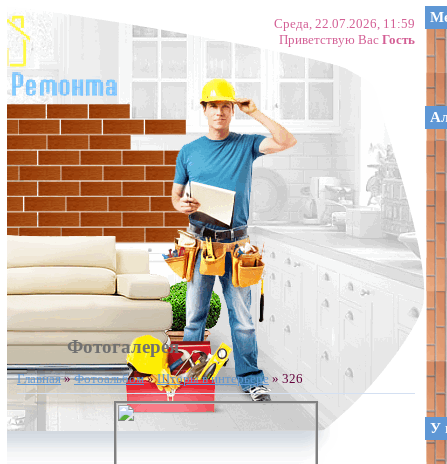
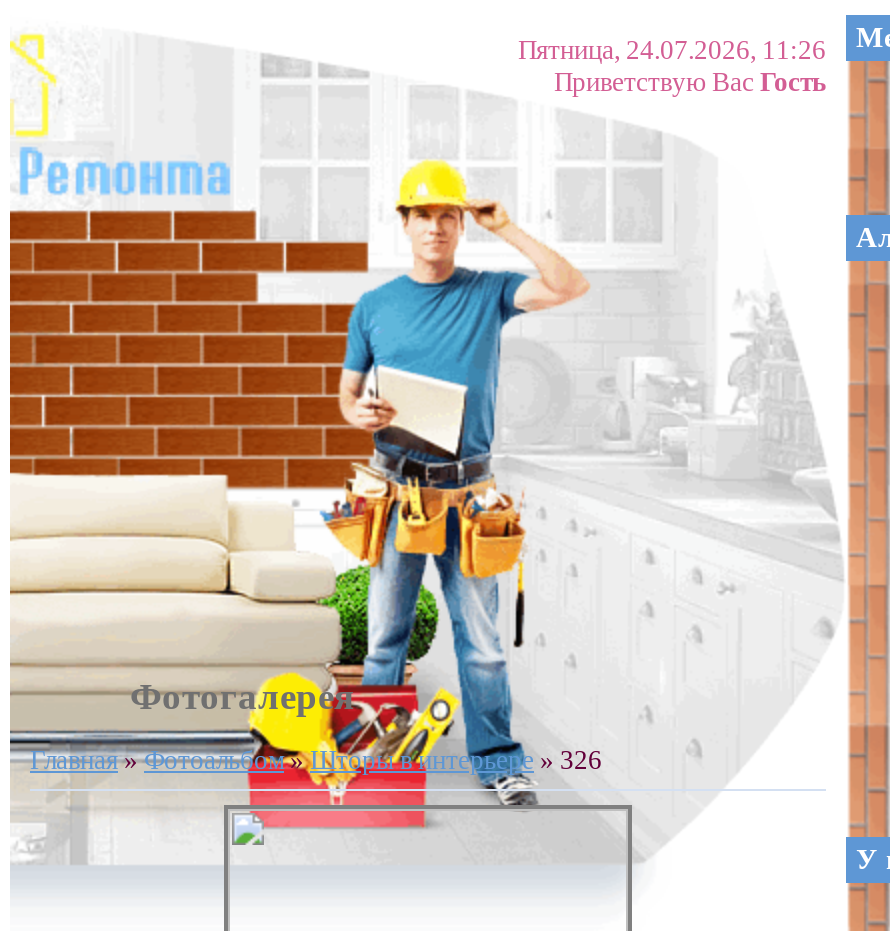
[274,16,415,31] Среда, 22.07.2026, 11:59 -> [518,35,826,65] Пятница, 24.07.2026, 11:26

